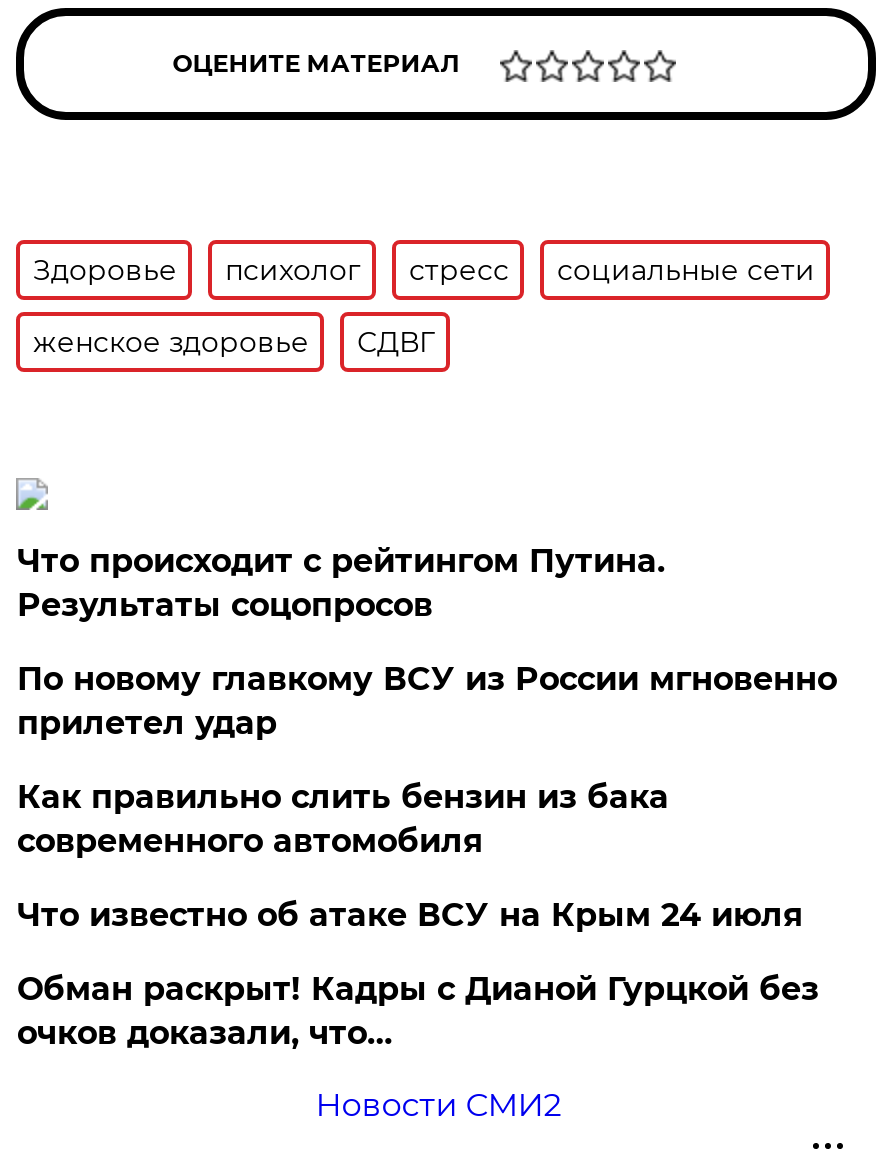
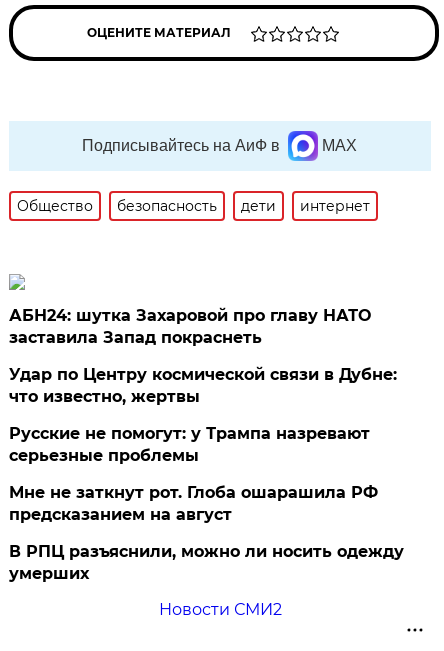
[33,252,815,288] Здоровье | психолог | стресс | социальные сети -> [82,137,357,154] Подписывайтесь на АиФ в | MAX
[33,324,435,360] женское здоровье | СДВГ -> [17,197,370,215] Общество | безопасность | дети | интернет
[17,542,665,624] Что происходит с рейтингом Путина. | Результаты соцопросов -> [9,306,371,347] АБН24: шутка Захаровой про главу НАТО | заставила Запад покраснеть
[17,660,837,742] По новому главкому ВСУ из России мгновенно | прилетел удар -> [9,365,397,406] Удар по Центру космической связи в Дубне: | что известно, жертвы
[17,778,669,860] Как правильно слить бензин из бака | современного автомобиля -> [9,424,370,465] Русские не помогут: у Трампа назревают | серьезные проблемы
[17,896,803,934] Что известно об атаке ВСУ на Крым 24 июля -> [9,483,378,524] Мне не заткнут рот. Глоба ошарашила РФ | предсказанием на август
[17,970,819,1052] Обман раскрыт! Кадры с Дианой Гурцкой без | очков доказали, что… -> [9,542,404,583] В РПЦ разъяснили, можно ли носить одежду | умерших

